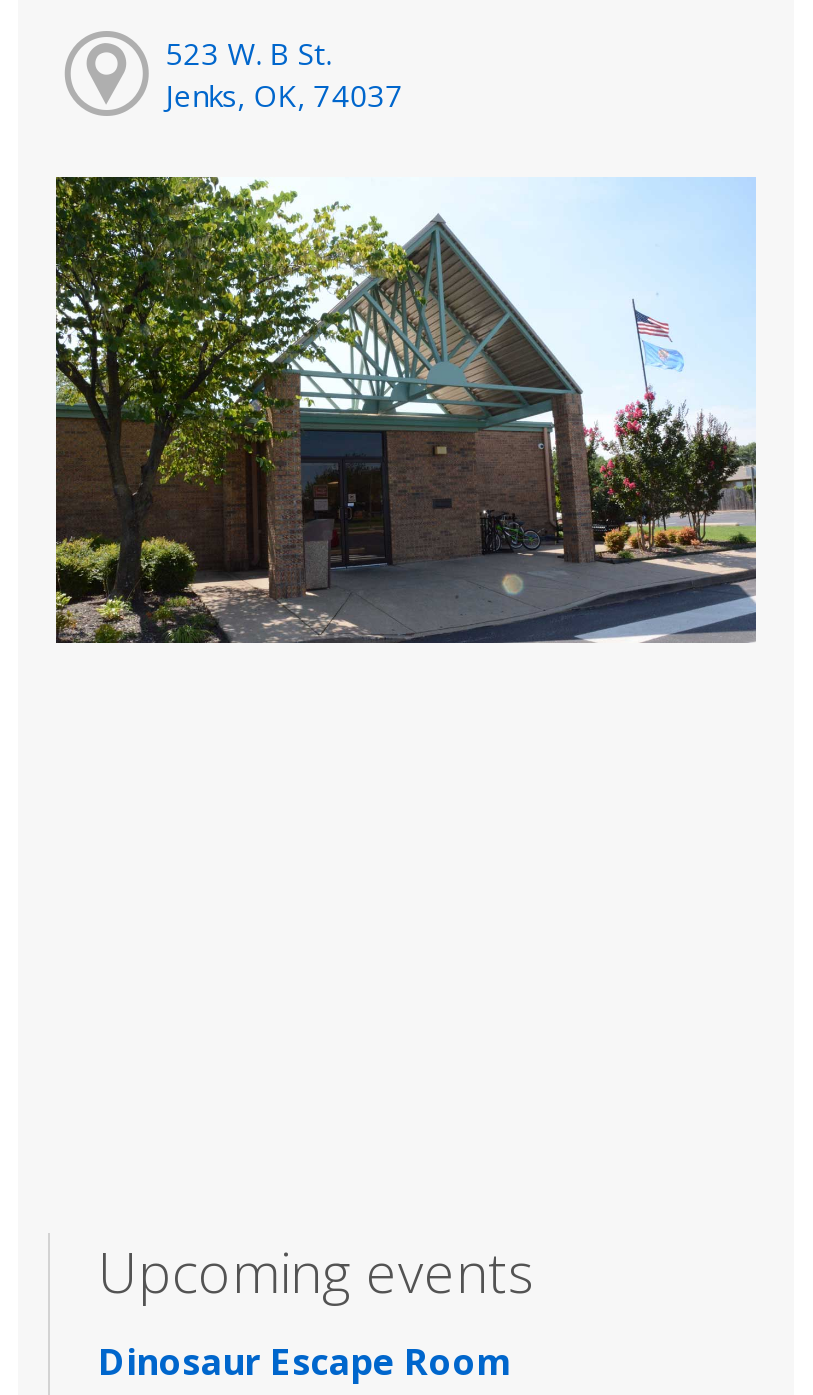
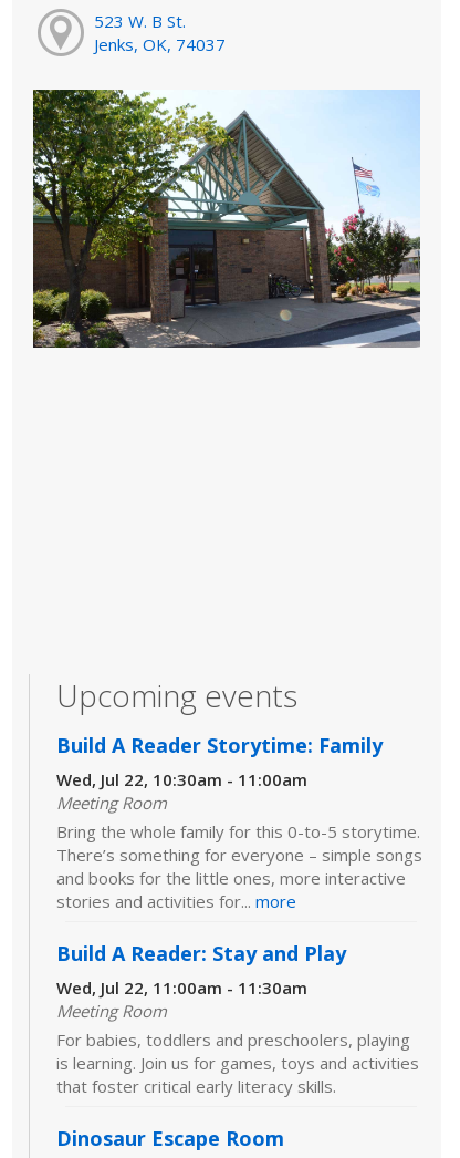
none -> [56,732,422,1097] Build A Reader Storytime: Family | Wed, Jul 22, 10:30am - 11:00am | Meeting Room | Bring the whole family for this 0-to-5 storytime. | There’s something for everyone – simple songs | and books for the little ones, more interactive | stories and activities for... more | Build A Reader: Stay and Play | Wed, Jul 22, 11:00am - 11:30am | Meeting Room | For babies, toddlers and preschoolers, playing | is learning. Join us for games, toys and activities | that foster critical early literacy skills.

